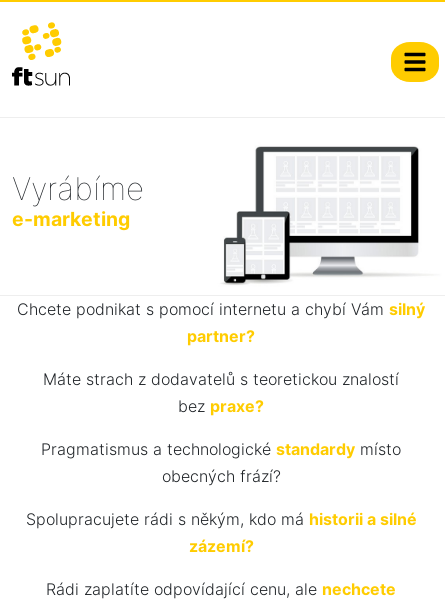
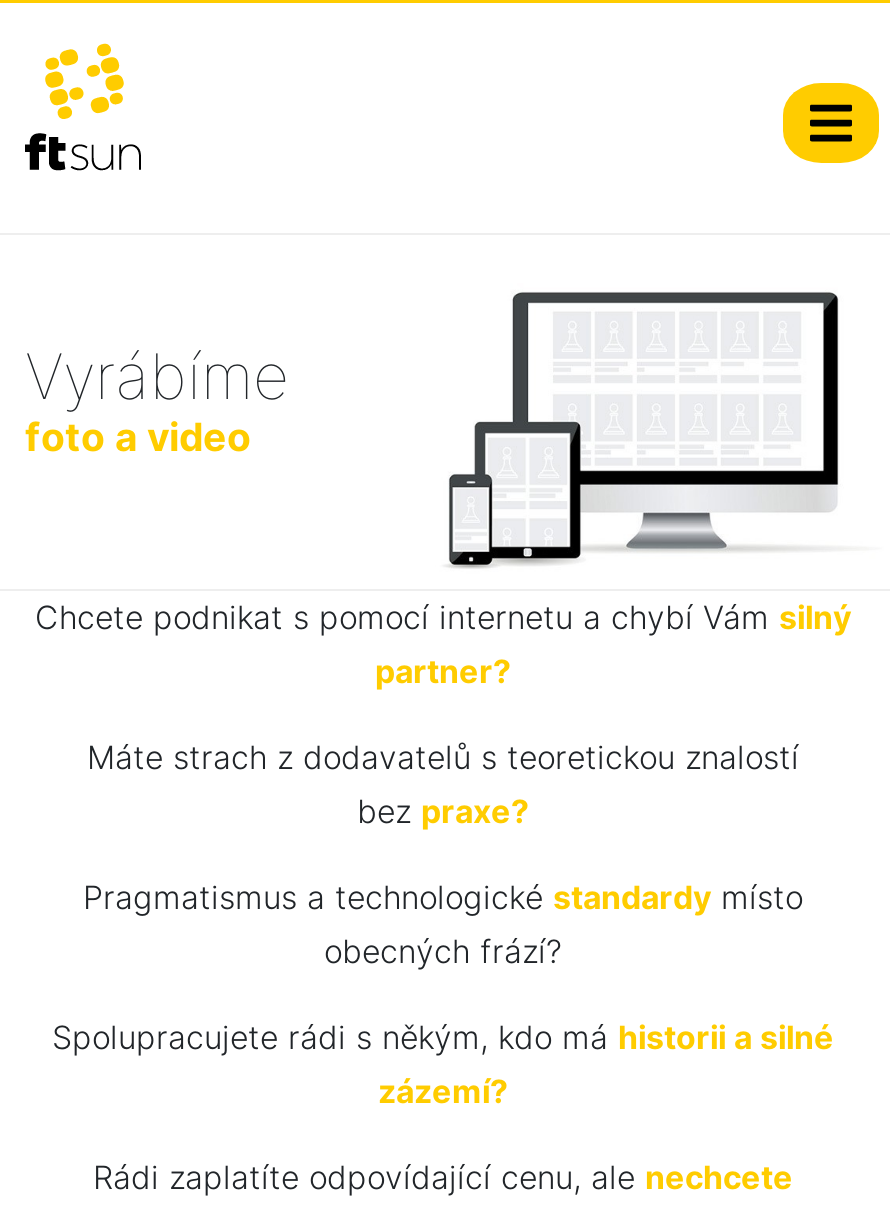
[12,207,130,231] e-marketing -> [25,414,251,462] foto a video

